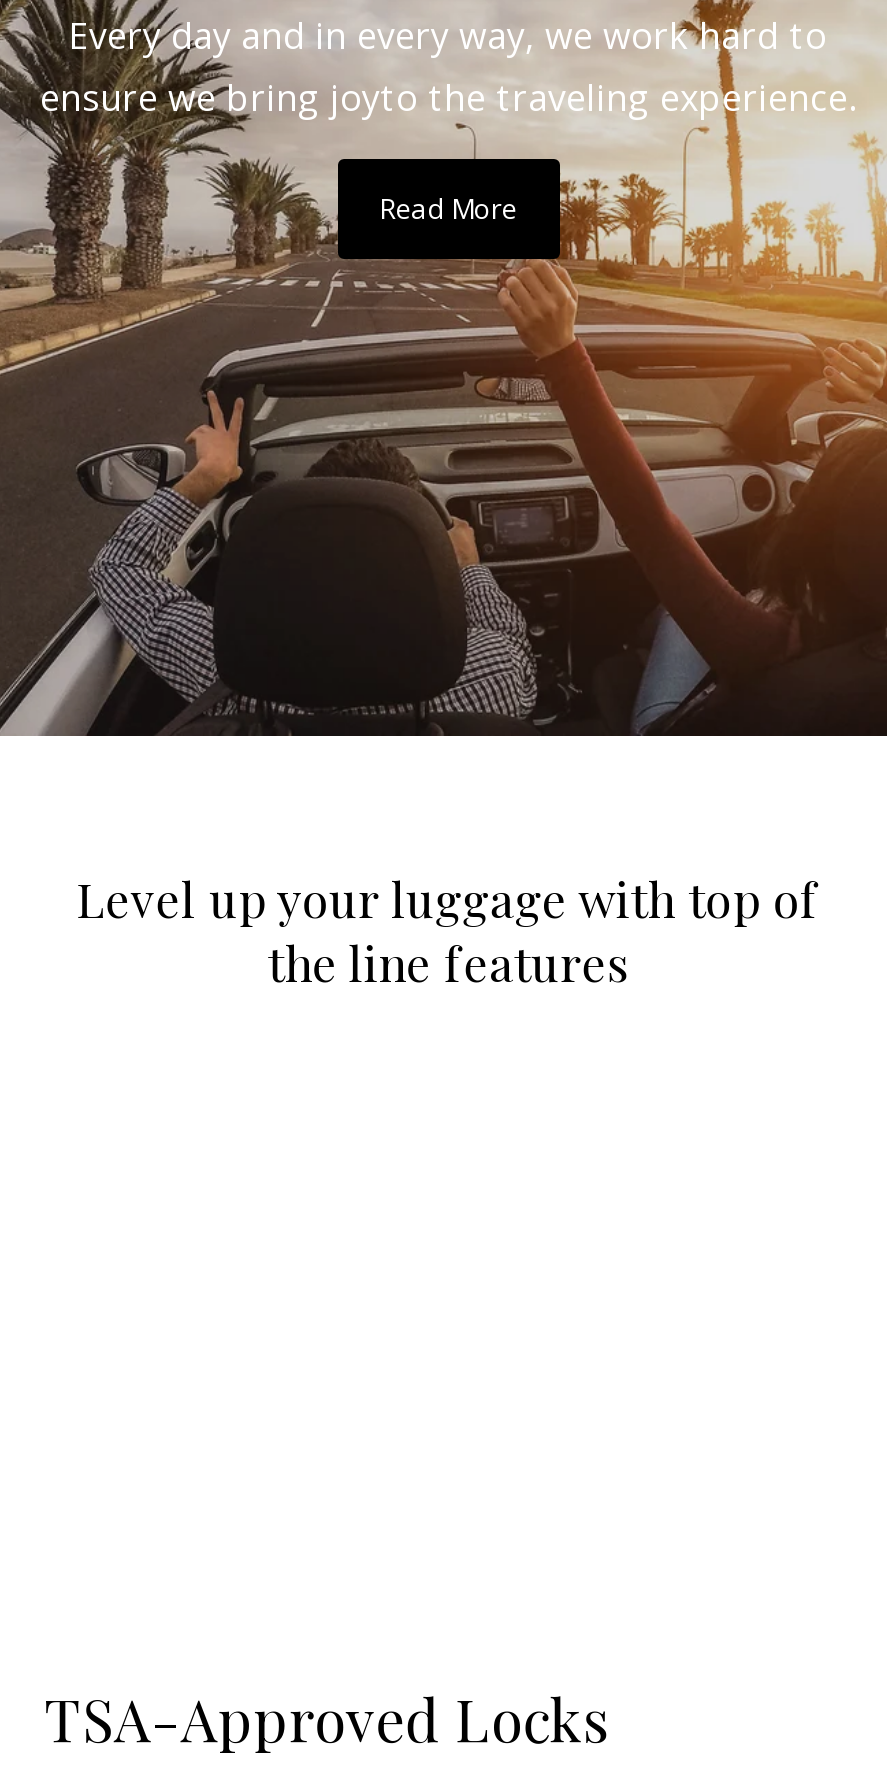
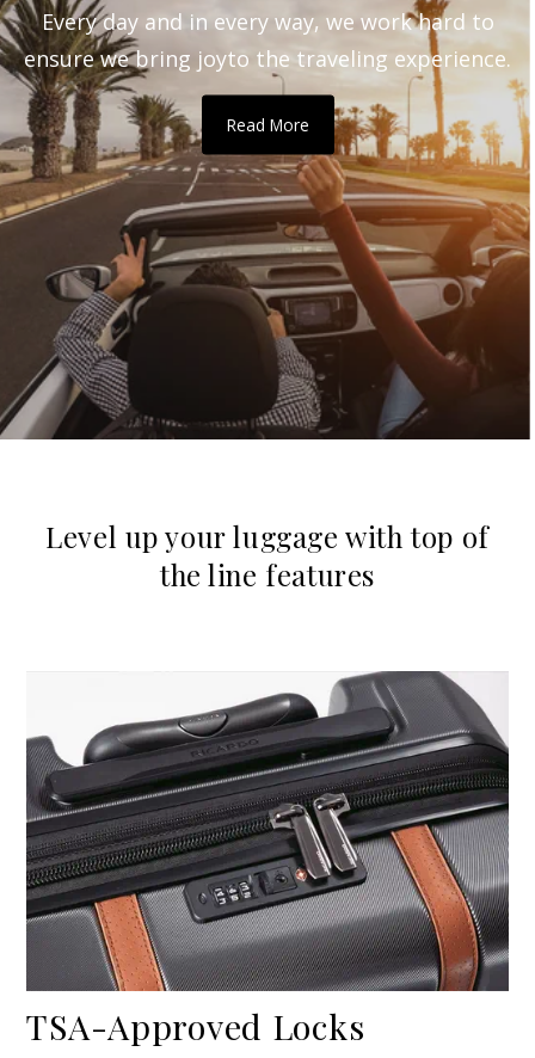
none -> [25,670,510,992] [image]

